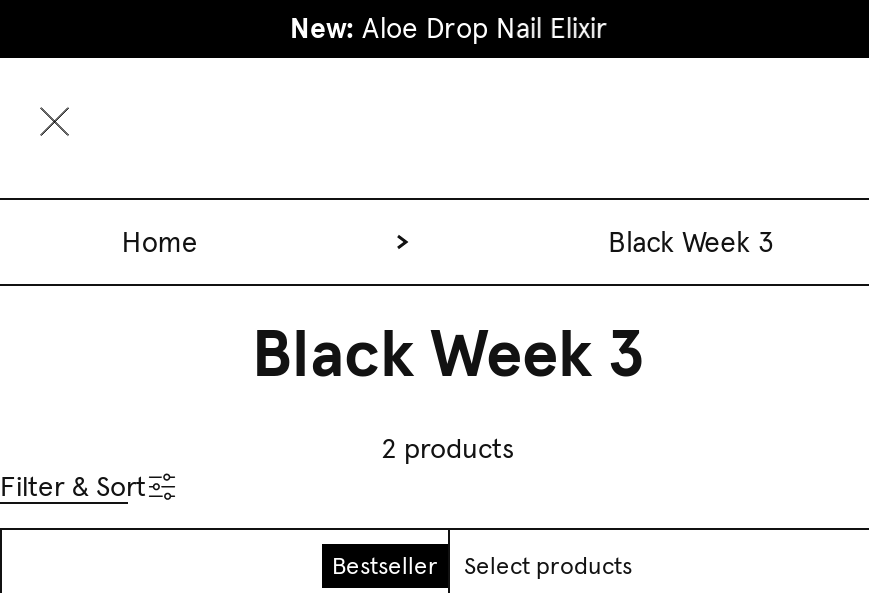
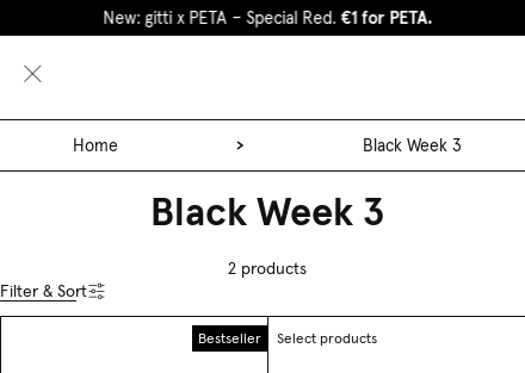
[289,10,607,46] New: Aloe Drop Nail Elixir -> [103,7,432,29] New: gitti x PETA – Special Red. €1 for PETA.

